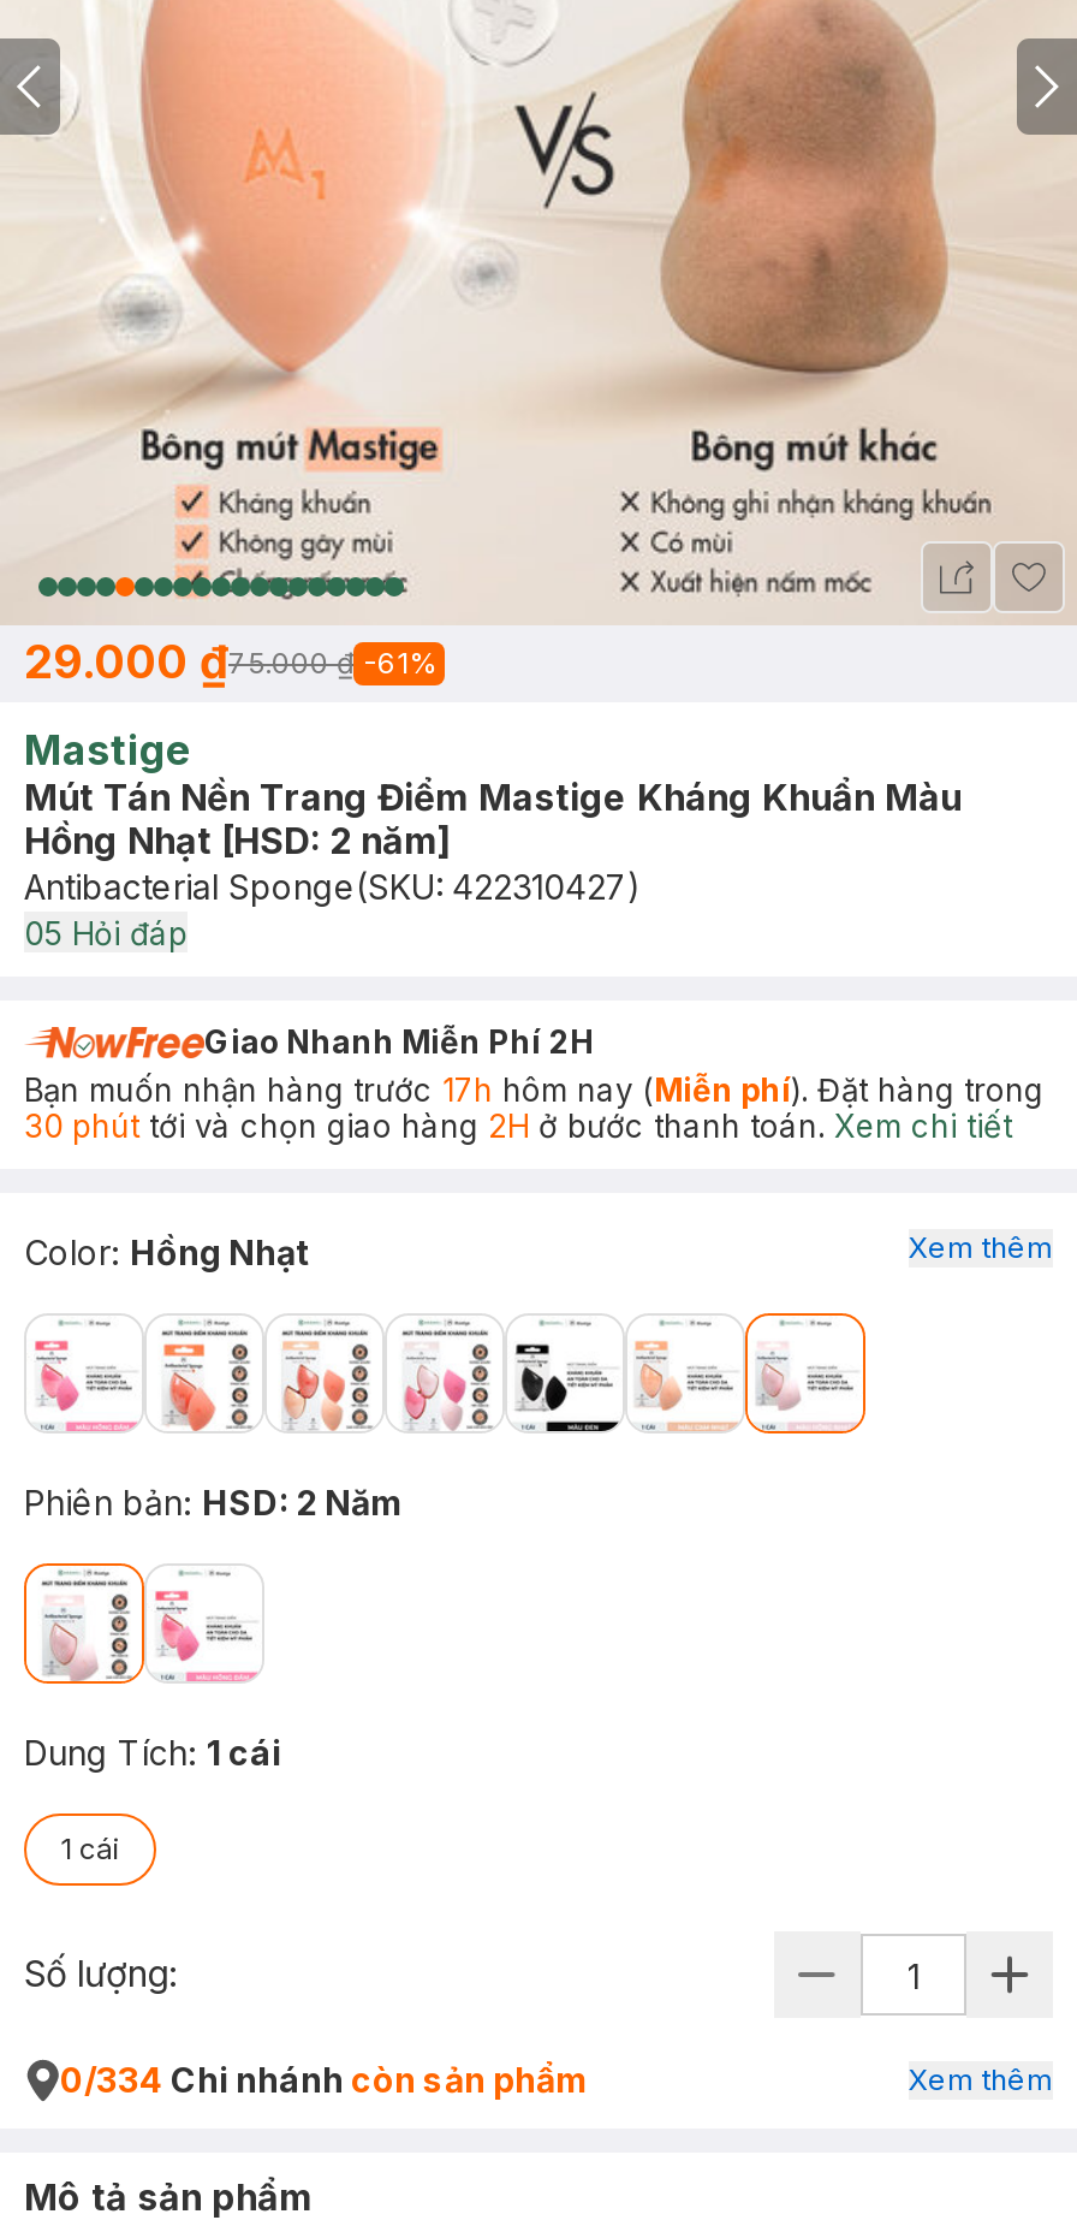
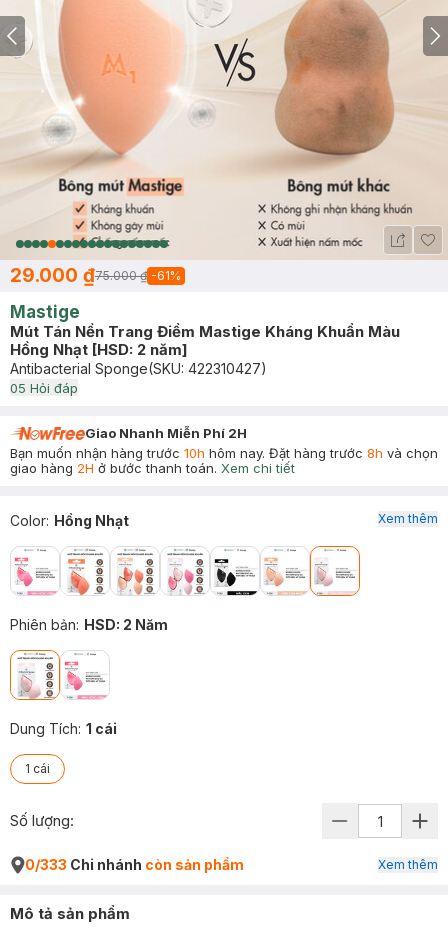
[24,1070,1043,1145] Bạn muốn nhận hàng trước 17h hôm nay (Miễn phí). Đặt hàng trong | 30 phút tới và chọn giao hàng 2H ở bước thanh toán. Xem chi tiết -> [10,445,438,476] Bạn muốn nhận hàng trước 10h hôm nay. Đặt hàng trước 8h và chọn | giao hàng 2H ở bước thanh toán. Xem chi tiết
[60,2059,589,2100] 0/334 Chi nhánh còn sản phẩm -> [25,856,244,873] 0/333 Chi nhánh còn sản phẩm

